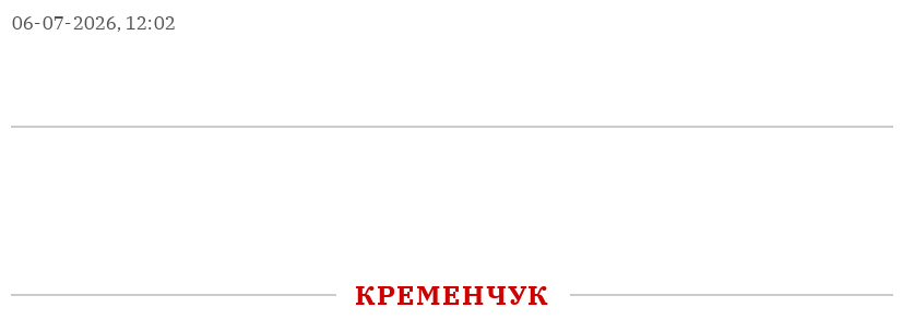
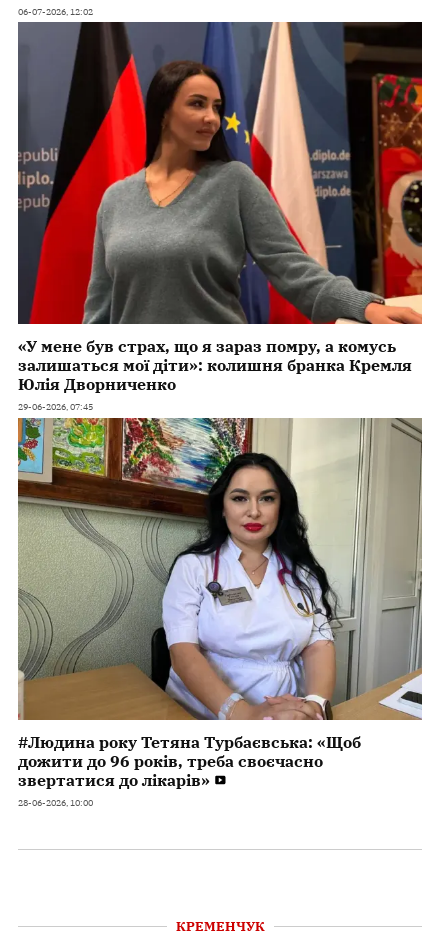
none -> [17,21,423,412] [image] | «У мене був страх, що я зараз помру, а комусь | залишаться мої діти»: колишня бранка Кремля | Юлія Дворниченко | 29-06-2026, 07:45
none -> [17,417,423,808] [image] | #Людина року Тетяна Турбаєвська: «Щоб | дожити до 96 років, треба своєчасно | звертатися до лікарів» | 28-06-2026, 10:00

